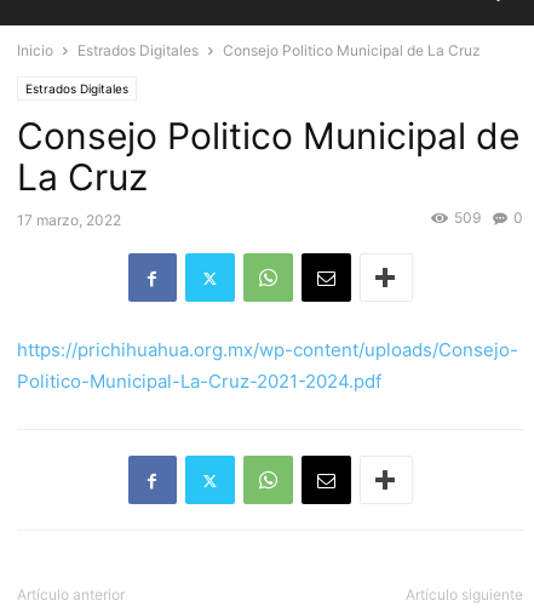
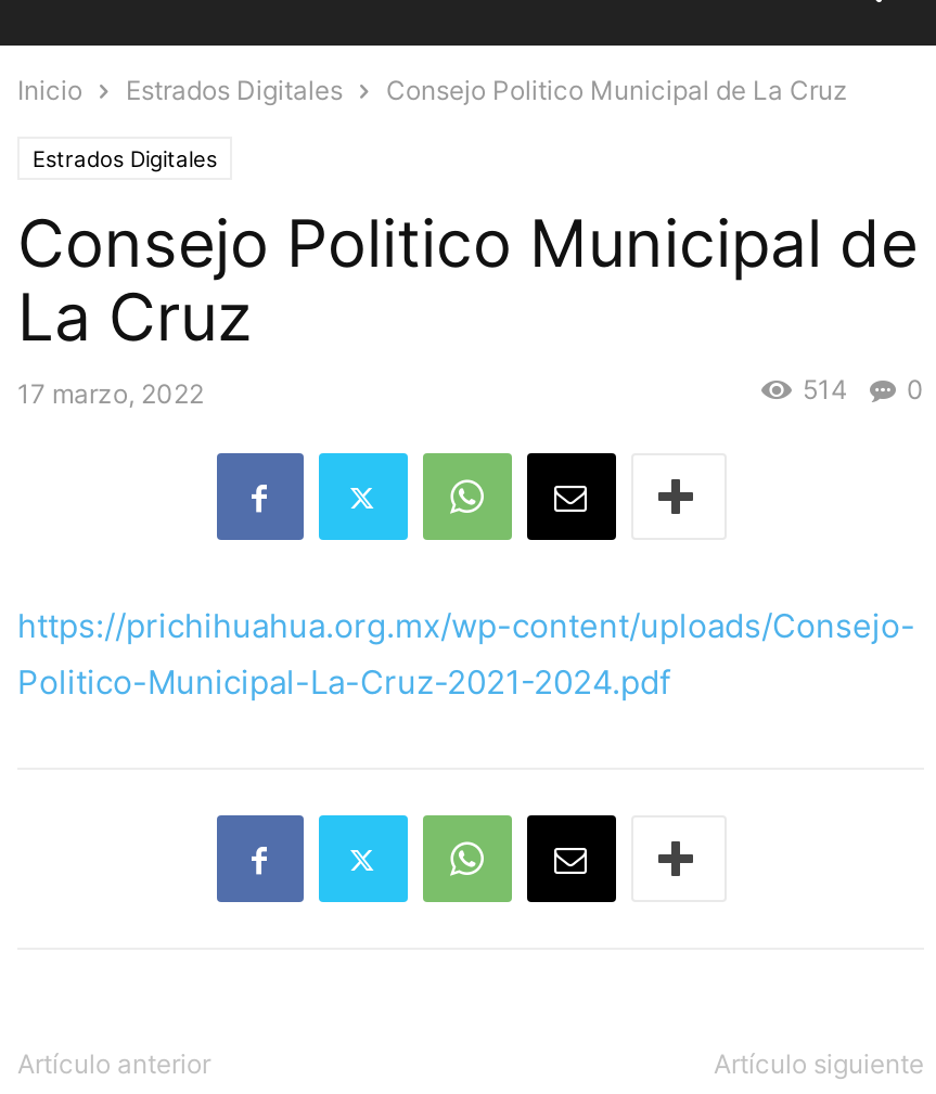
[454,208,523,227] 509 0 -> [803,373,924,406] 514 0

